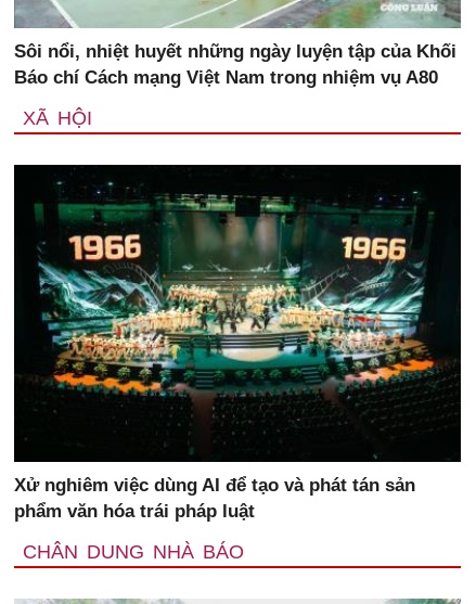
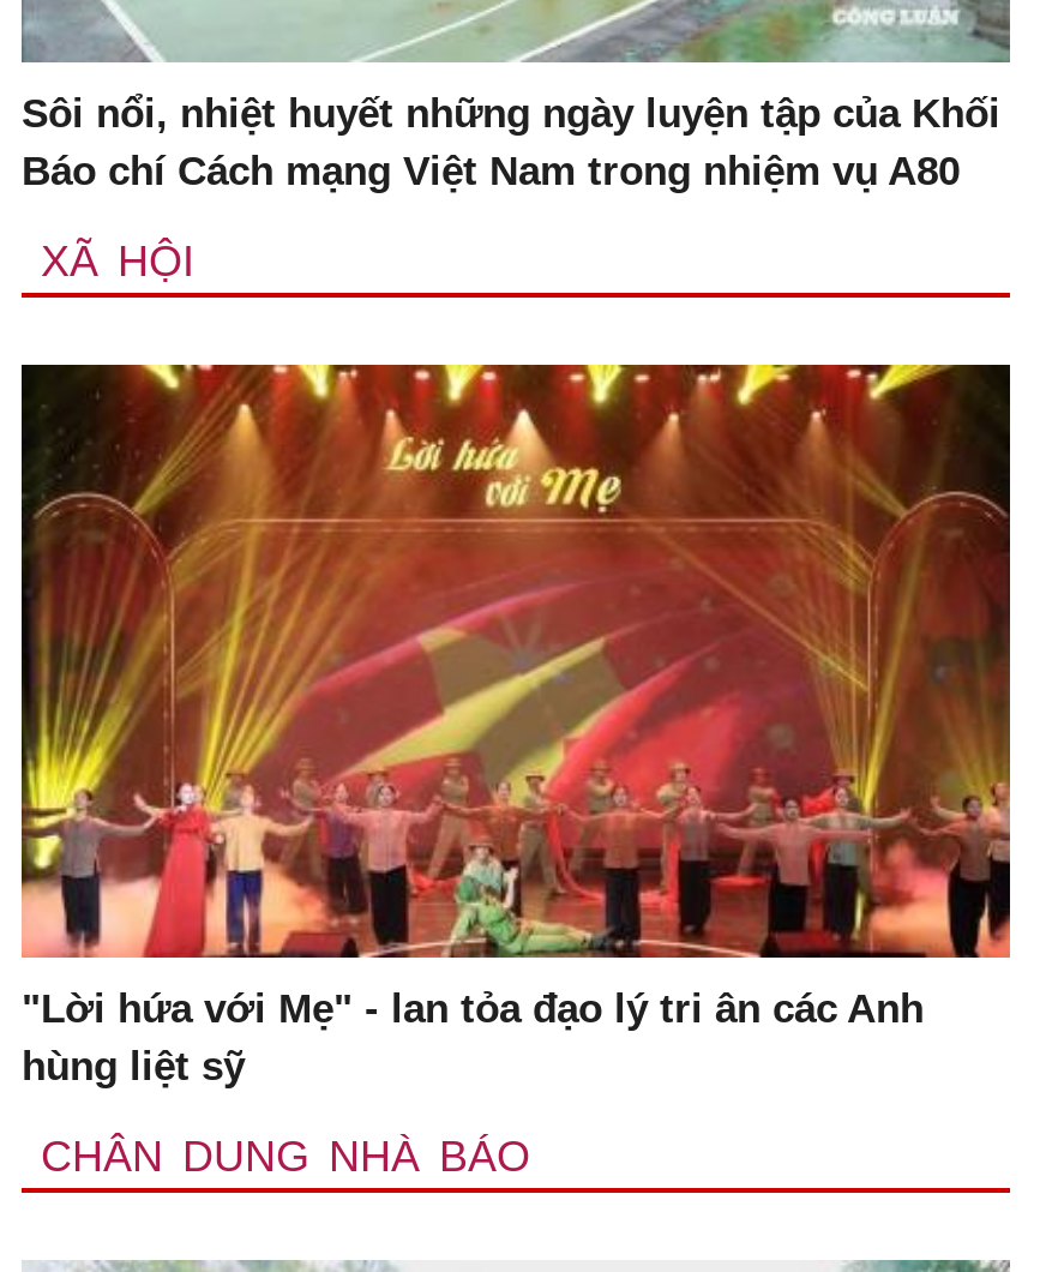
[13,164,462,522] [image] | Xử nghiêm việc dùng AI để tạo và phát tán sản | phẩm văn hóa trái pháp luật -> [19,362,1012,1090] [image] | "Lời hứa với Mẹ" - lan tỏa đạo lý tri ân các Anh | hùng liệt sỹ

